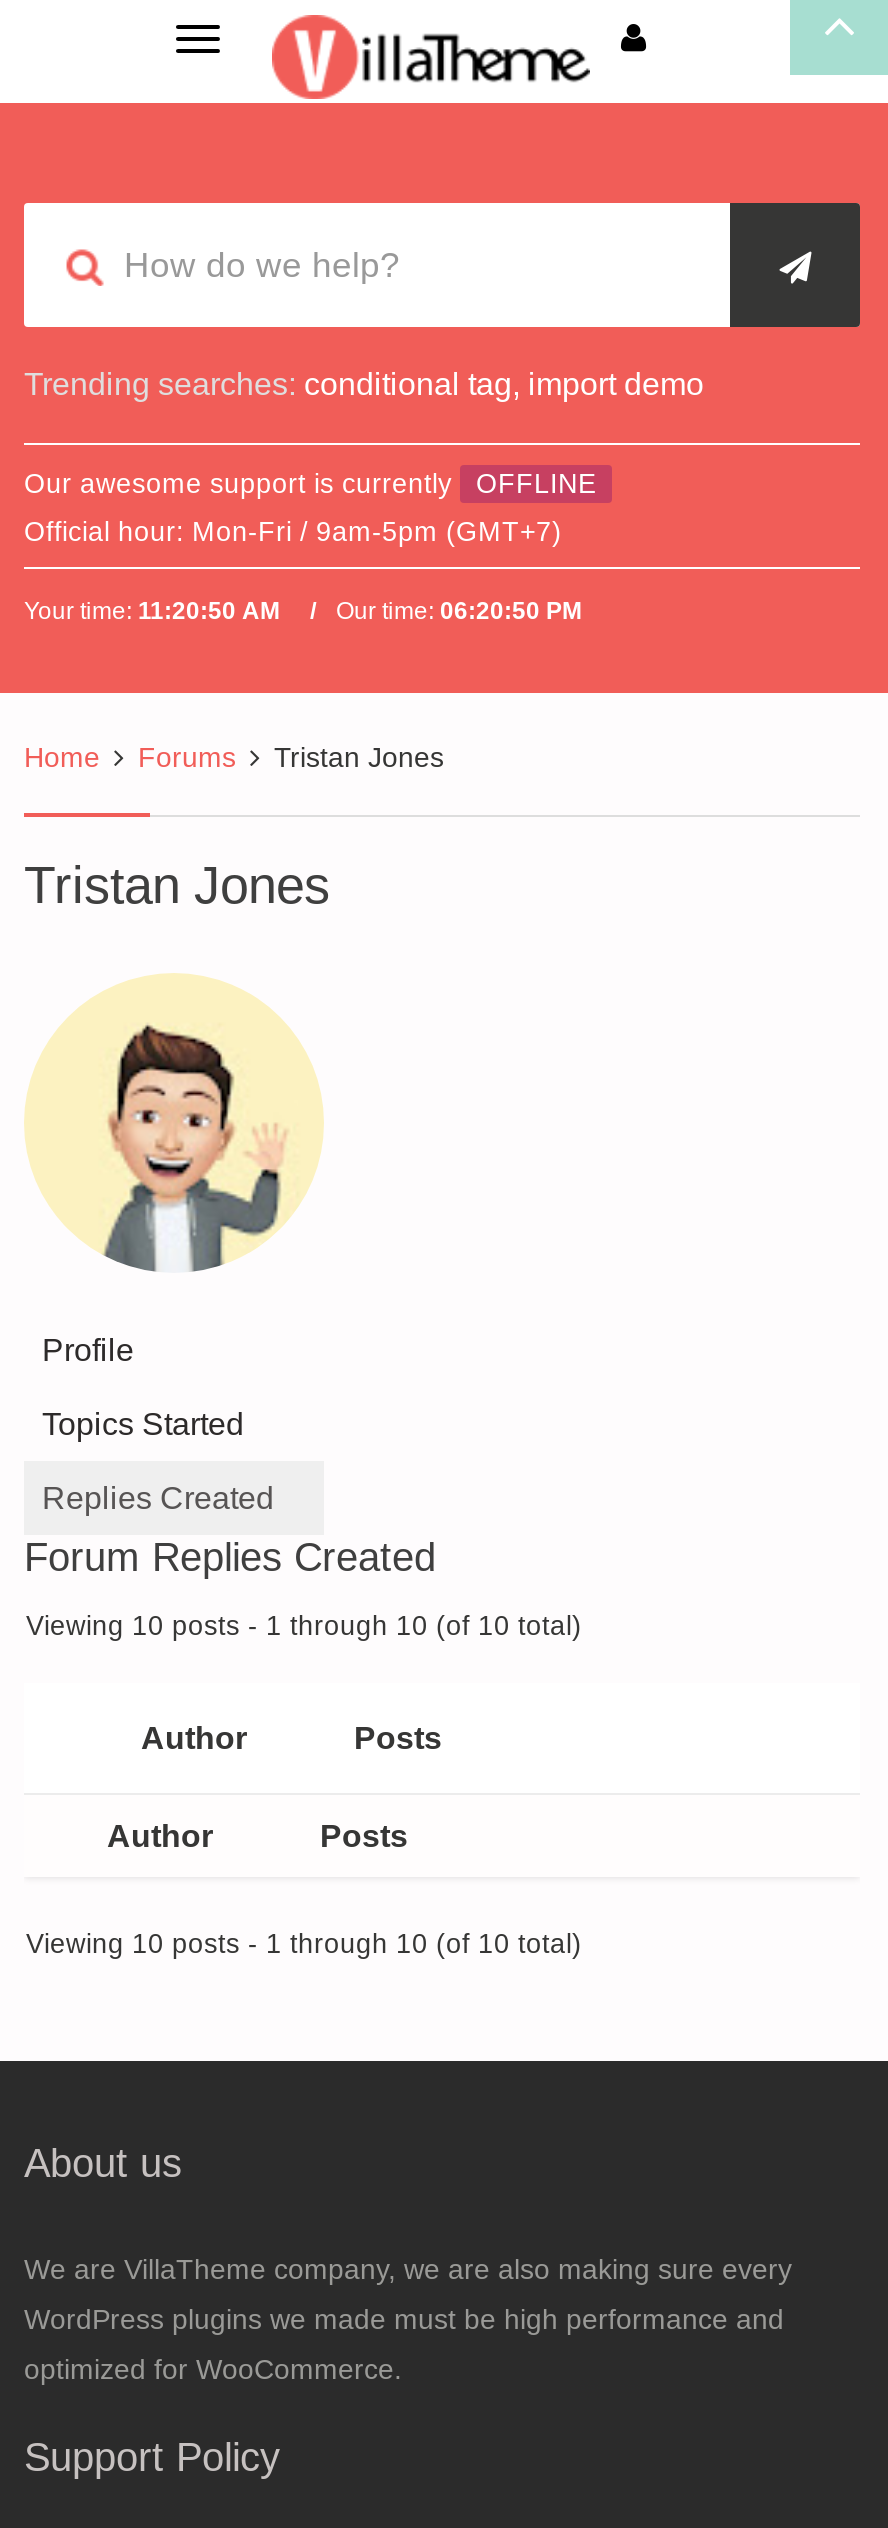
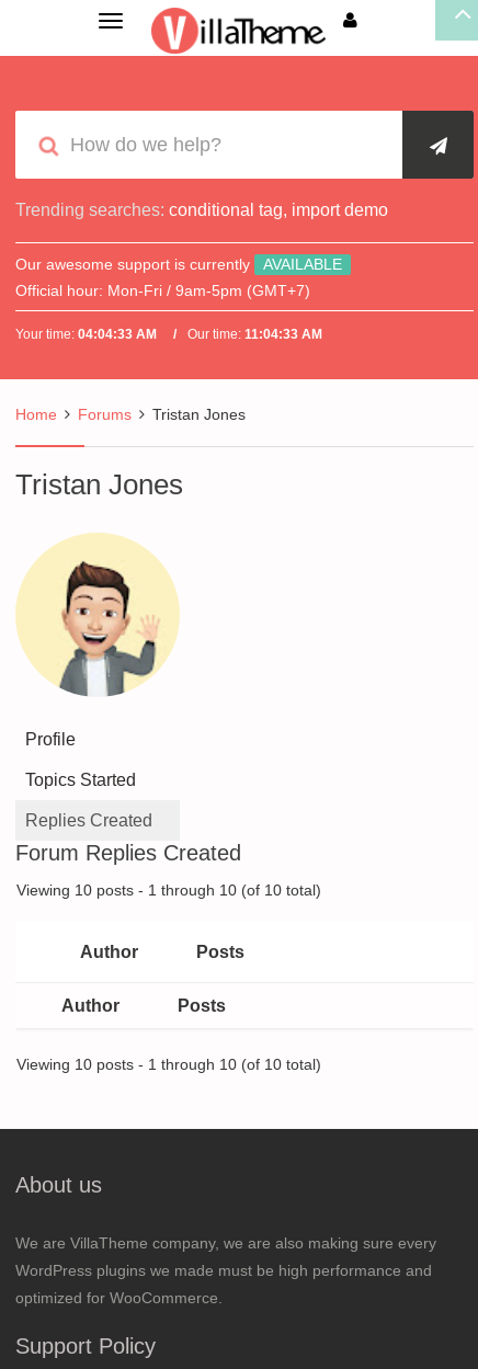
[24,469,596,499] Our awesome support is currently OFFLINE -> [15,256,342,273] Our awesome support is currently AVAILABLE
[24,597,280,625] Your time: 11:20:50 AM -> [15,327,157,342] Your time: 04:04:33 AM
[330,597,582,625] Our time: 06:20:50 PM -> [184,327,322,342] Our time: 11:04:33 AM

